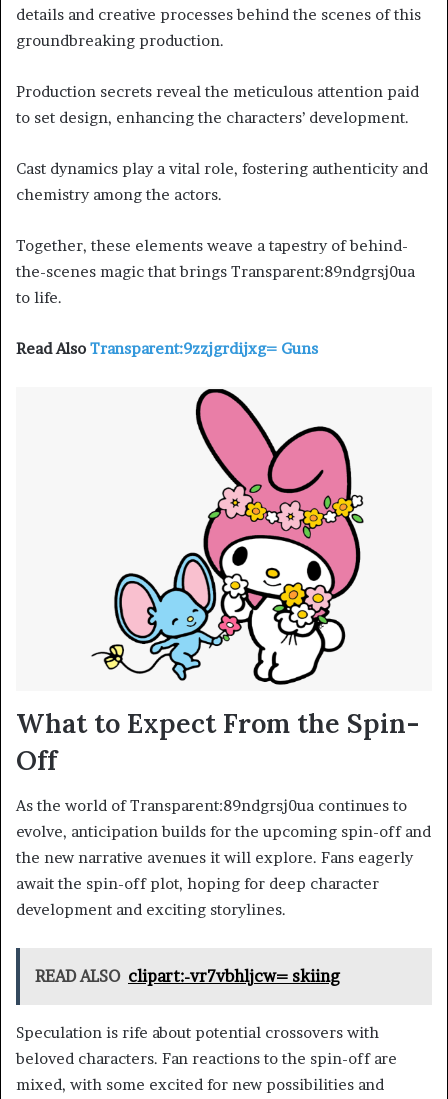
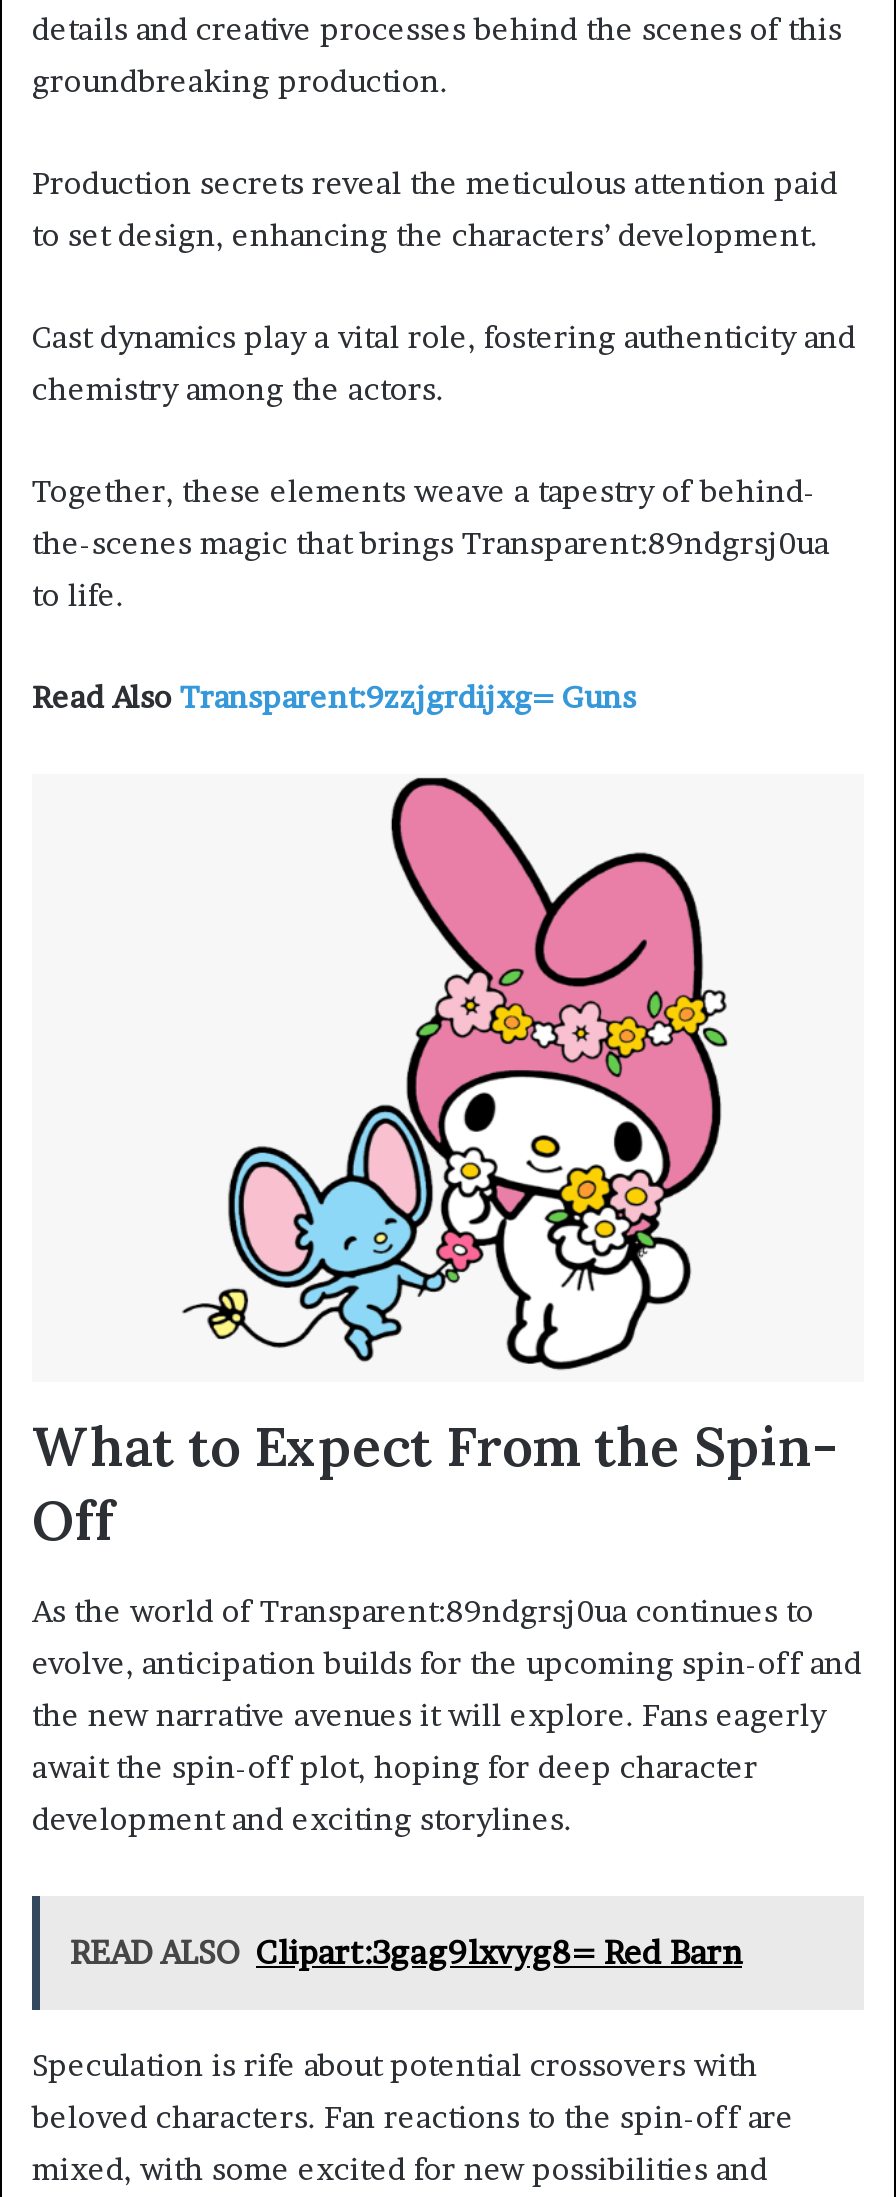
[35,966,340,986] READ ALSO clipart:-vr7vbhljcw= skiing -> [70,1932,742,1972] READ ALSO Clipart:3gag9lxvyg8= Red Barn

